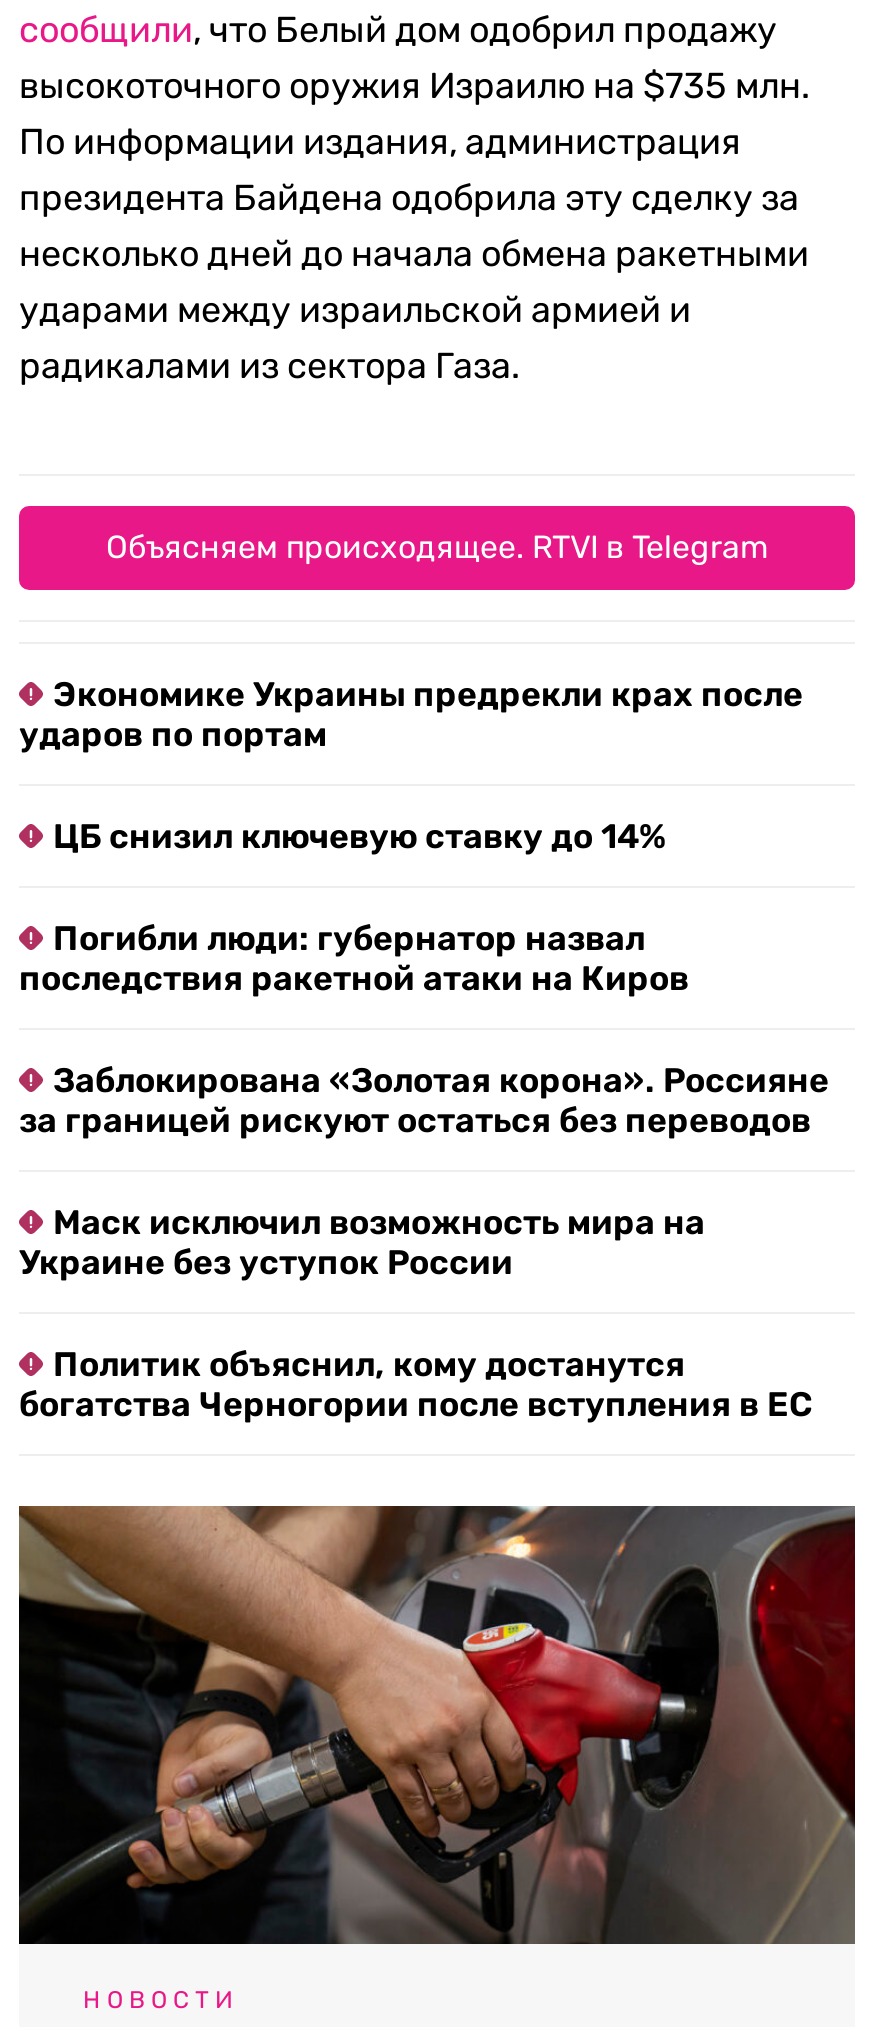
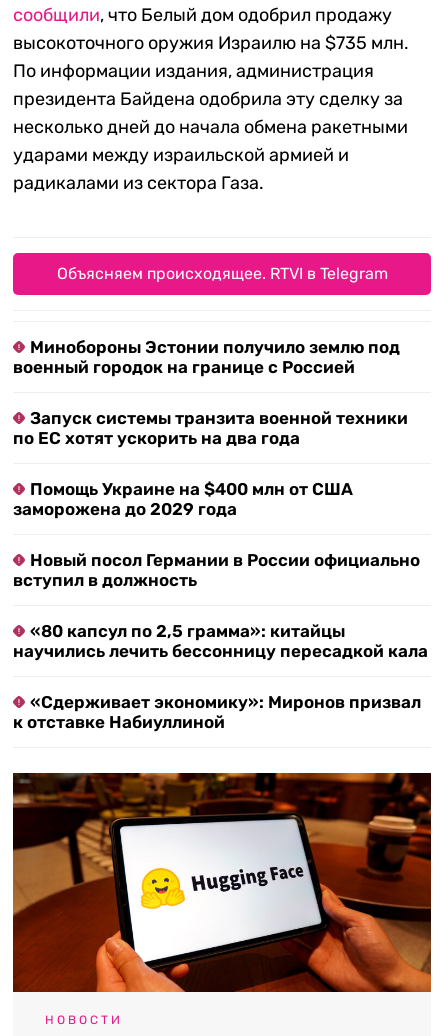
[19,674,803,754] Экономике Украины предрекли крах после | ударов по портам -> [13,337,400,377] Минобороны Эстонии получило землю под | военный городок на границе с Россией
[53,816,667,856] ЦБ снизил ключевую ставку до 14% -> [13,408,408,448] Запуск системы транзита военной техники | по ЕС хотят ускорить на два года
[19,918,689,998] Погибли люди: губернатор назвал | последствия ракетной атаки на Киров -> [13,479,353,519] Помощь Украине на $400 млн от США | заморожена до 2029 года
[19,1060,829,1140] Заблокирована «Золотая корона». Россияне | за границей рискуют остаться без переводов -> [13,550,420,590] Новый посол Германии в России официально | вступил в должность
[19,1202,705,1282] Маск исключил возможность мира на | Украине без уступок России -> [13,621,428,661] «80 капсул по 2,5 грамма»: китайцы | научились лечить бессонницу пересадкой кала
[19,1344,813,1424] Политик объяснил, кому достанутся | богатства Черногории после вступления в ЕС -> [13,692,421,732] «Сдерживает экономику»: Миронов призвал | к отставке Набиуллиной
[17,1504,855,1946] [image] -> [12,772,432,993] [image]

